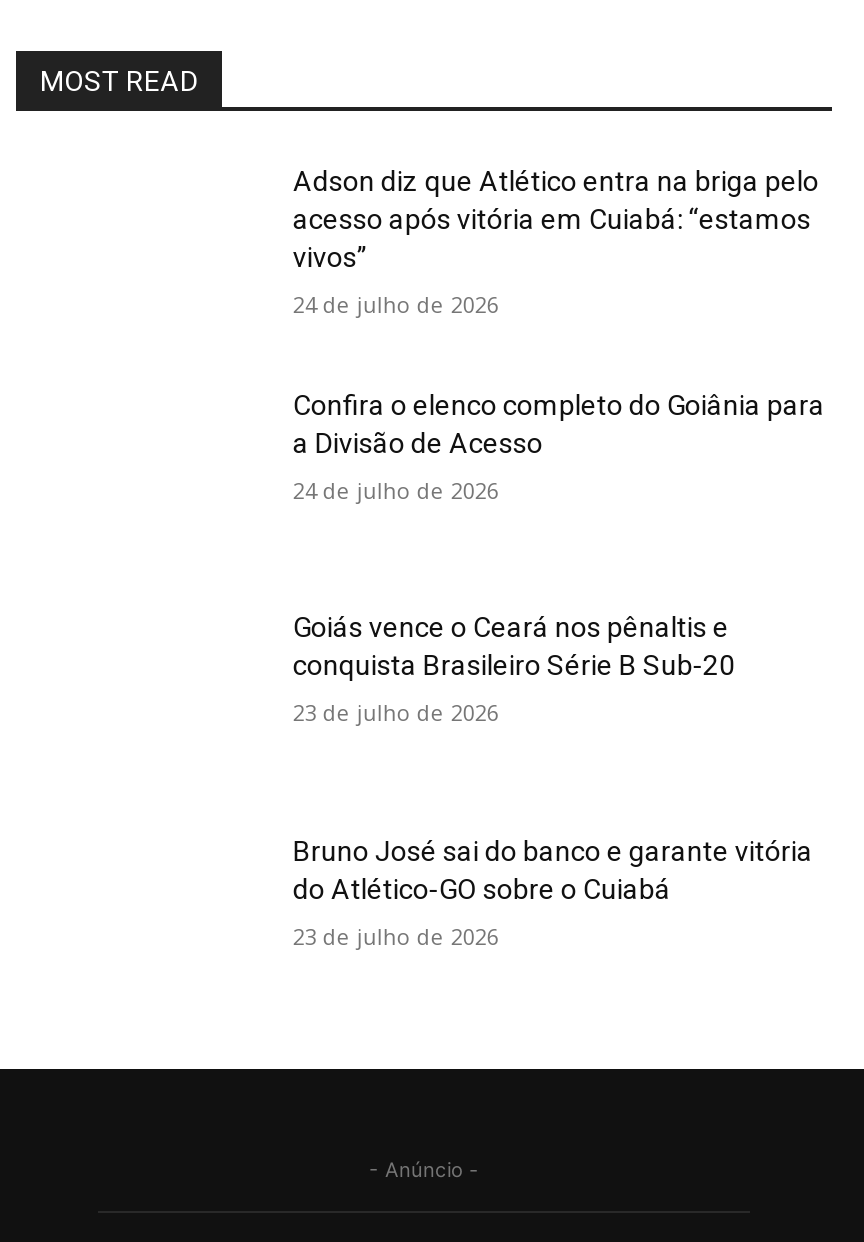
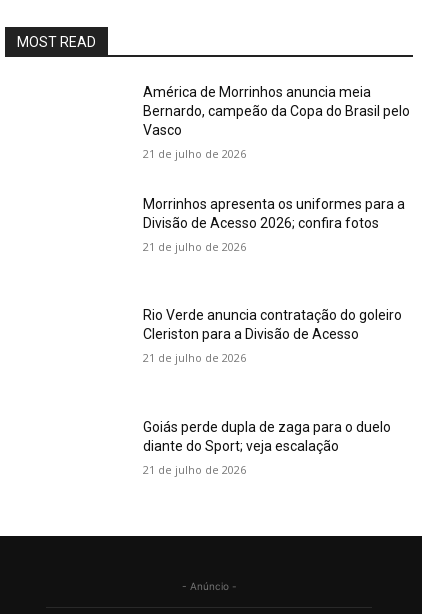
[293,165,819,273] Adson diz que Atlético entra na briga pelo | acesso após vitória em Cuiabá: “estamos | vivos” -> [143,84,410,138] América de Morrinhos anuncia meia | Bernardo, campeão da Copa do Brasil pelo | Vasco
[293,289,499,319] 24 de julho de 2026 -> [143,146,246,161] 21 de julho de 2026
[293,389,825,459] Confira o elenco completo do Goiânia para | a Divisão de Acesso -> [143,196,405,231] Morrinhos apresenta os uniformes para a | Divisão de Acesso 2026; confira fotos
[293,475,499,505] 24 de julho de 2026 -> [143,239,246,254] 21 de julho de 2026
[293,612,735,682] Goiás vence o Ceará nos pênaltis e | conquista Brasileiro Série B Sub-20 -> [143,307,402,342] Rio Verde anuncia contratação do goleiro | Cleriston para a Divisão de Acesso
[293,698,499,728] 23 de julho de 2026 -> [143,350,246,365] 21 de julho de 2026
[293,835,813,905] Bruno José sai do banco e garante vitória | do Atlético-GO sobre o Cuiabá -> [143,419,391,454] Goiás perde dupla de zaga para o duelo | diante do Sport; veja escalação
[293,921,499,951] 23 de julho de 2026 -> [143,462,246,477] 21 de julho de 2026

